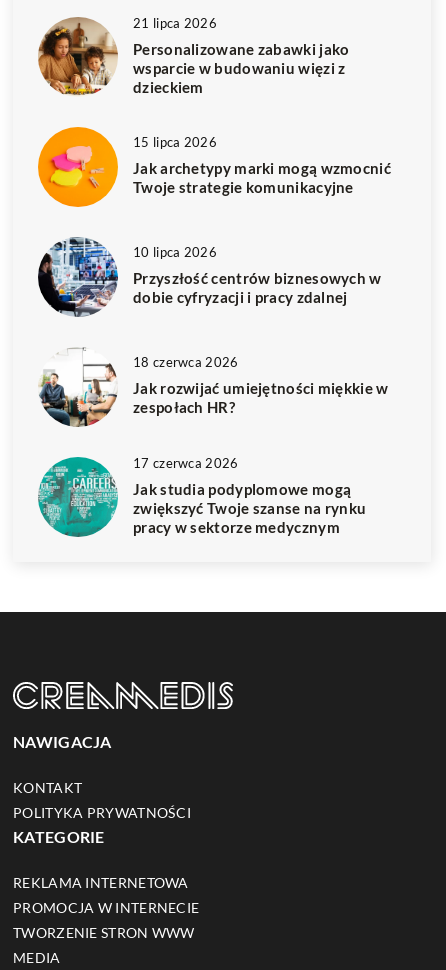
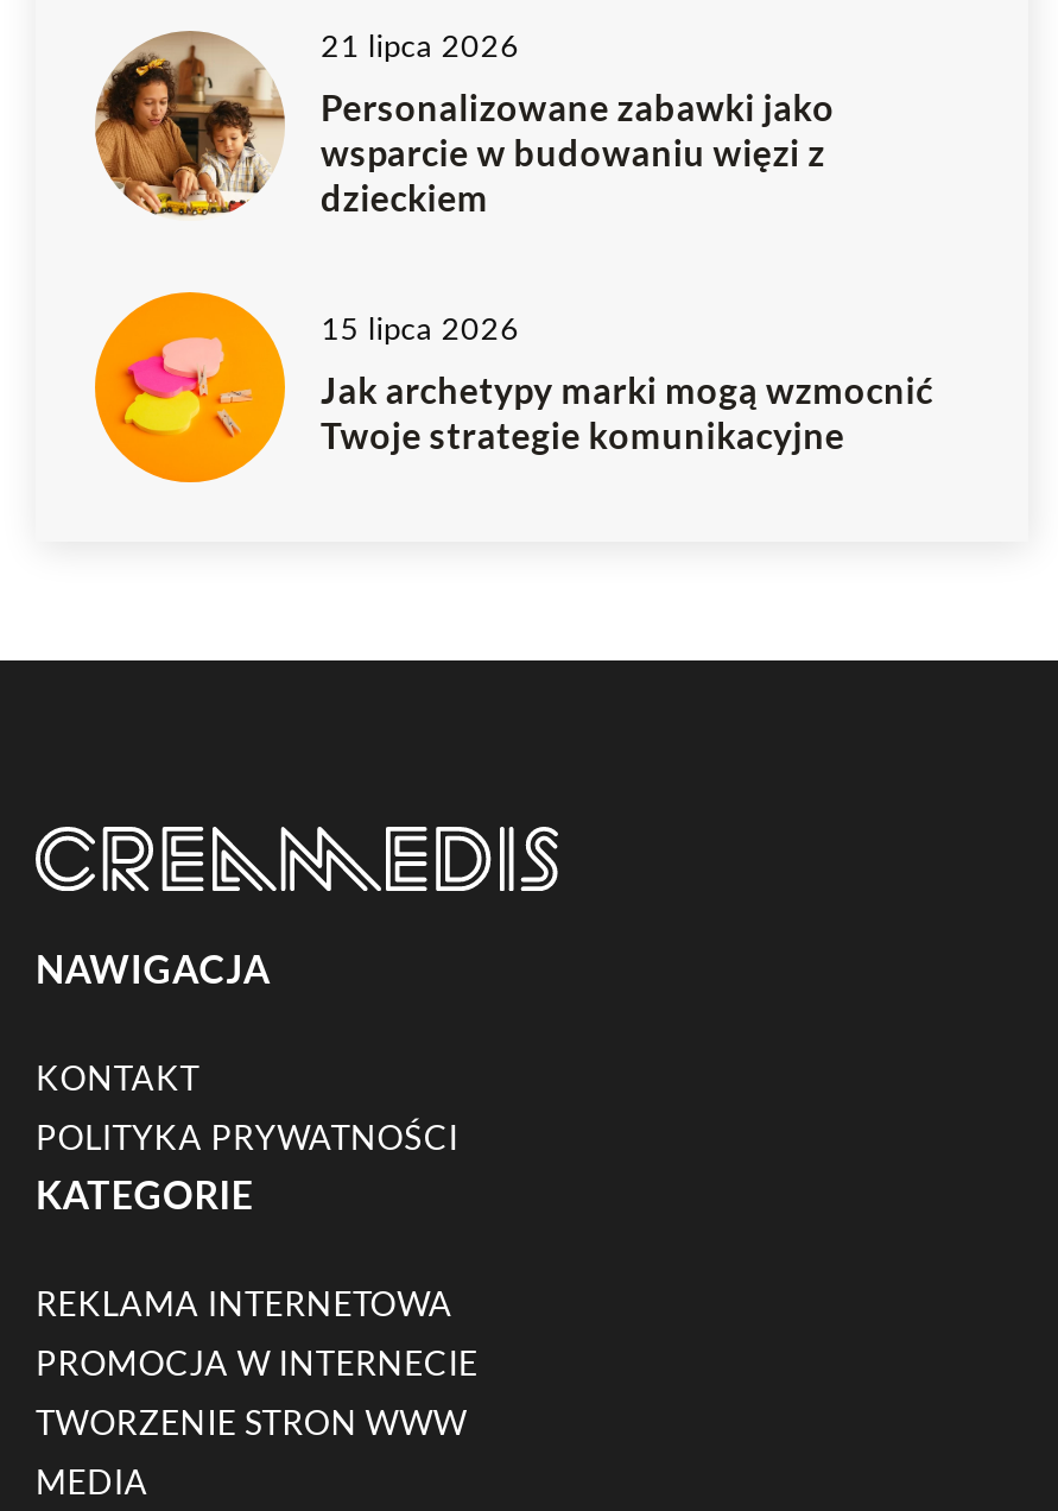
[37,237,382,318] [image] | 10 lipca 2026 | Przyszłość centrów biznesowych w | dobie cyfryzacji i pracy zdalnej -> none
[38,348,388,536] [image] | 18 czerwca 2026 | Jak rozwijać umiejętności miękkie w | zespołach HR? | 17 czerwca 2026 | Jak studia podyplomowe mogą | zwiększyć Twoje szanse na rynku | pracy w sektorze medycznym -> none
[37,456,119,538] [image] -> none

